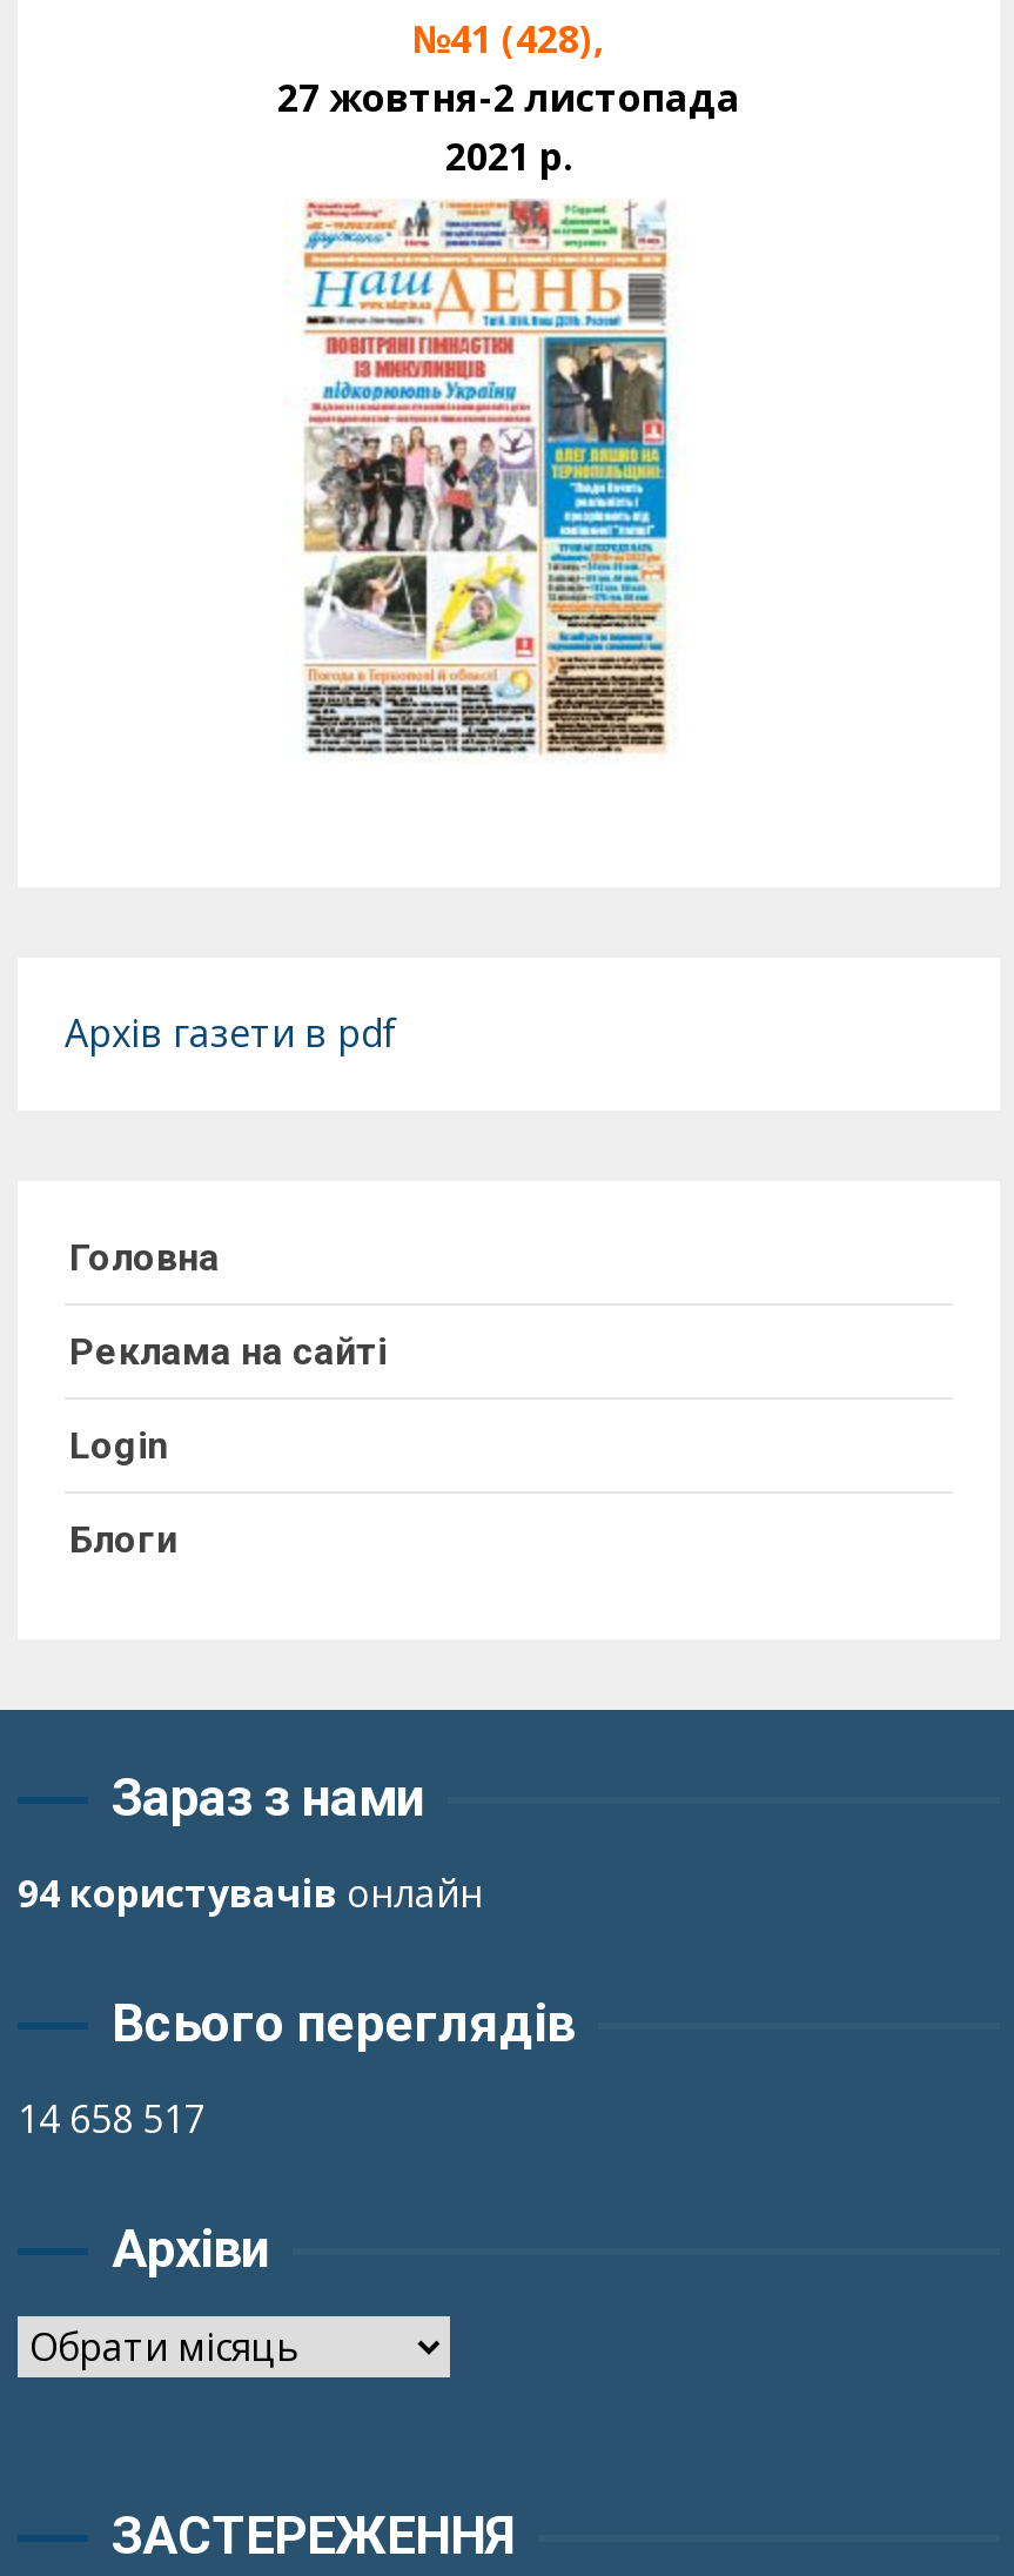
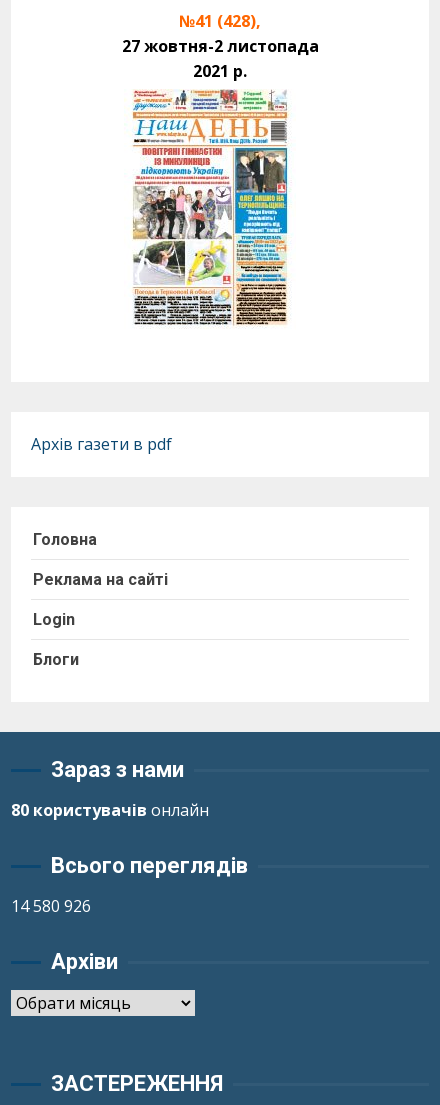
[18,1868,483,1919] 94 користувачів онлайн -> [11,799,209,821] 80 користувачів онлайн
[18,2093,206,2145] 14 658 517 -> [11,895,91,917] 14 580 926

